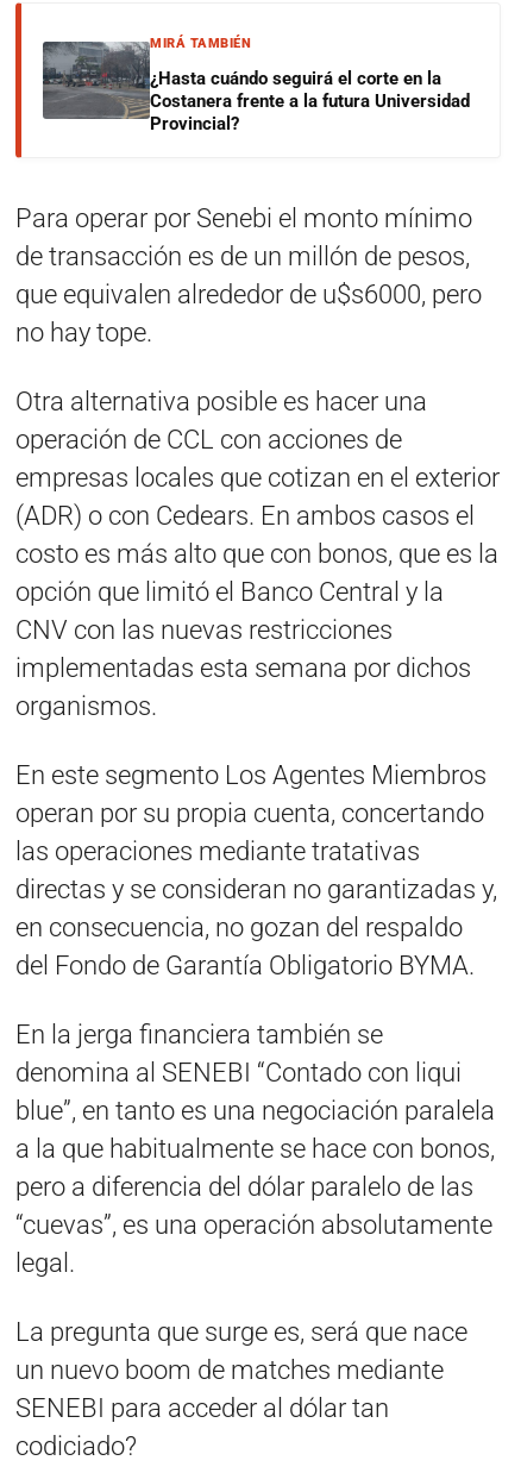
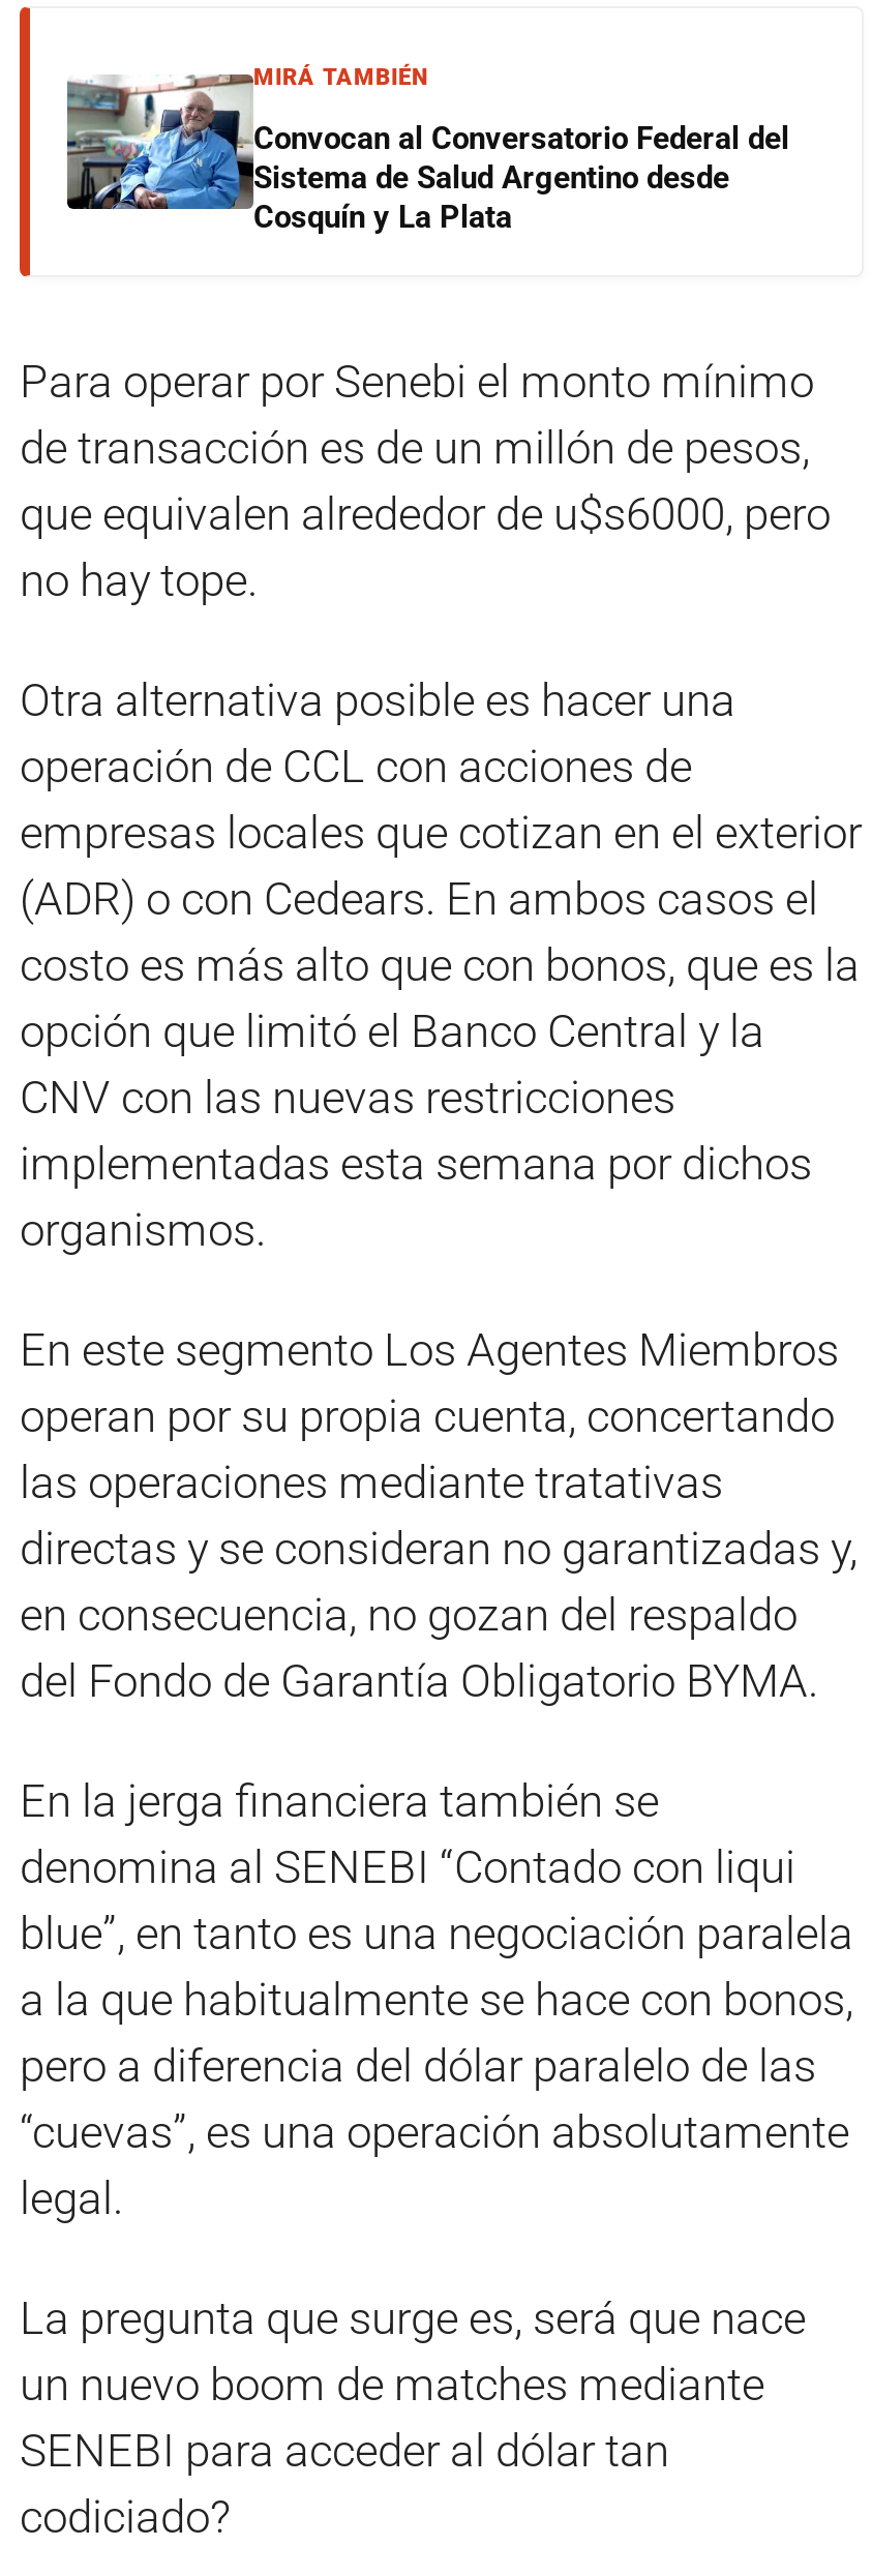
[42,40,470,135] [image] | ¿Hasta cuándo seguirá el corte en la | Costanera frente a la futura Universidad | Provincial? -> [65,72,789,236] [image] | Convocan al Conversatorio Federal del | Sistema de Salud Argentino desde | Cosquín y La Plata

